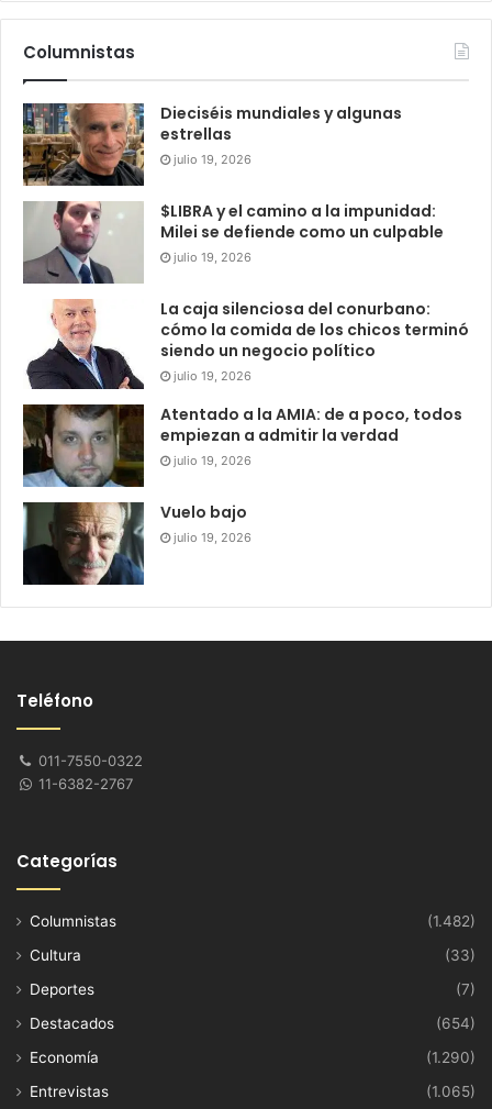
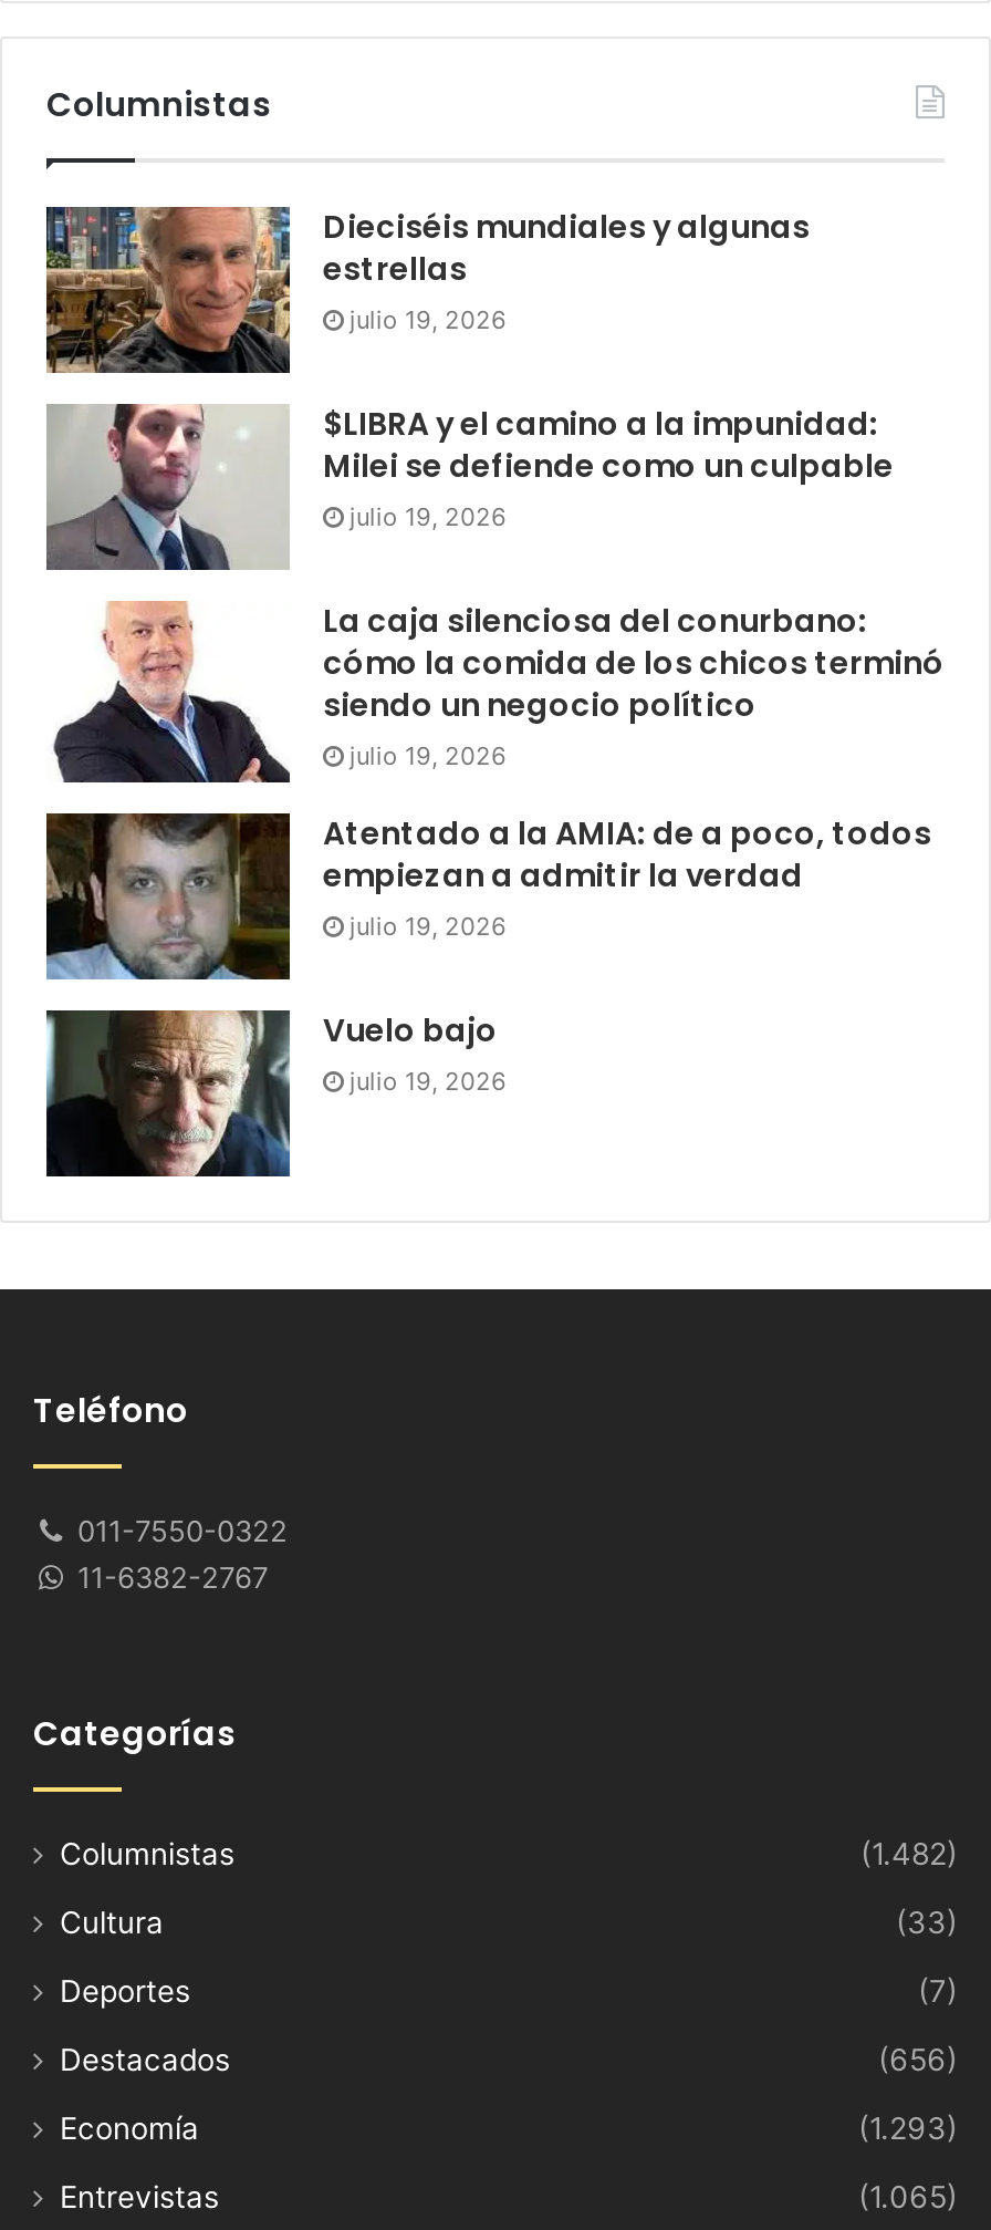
[436,1014,476,1032] (654) -> [878,2043,958,2078] (656)
[426,1049,476,1066] (1.290) -> [858,2112,958,2147] (1.293)

